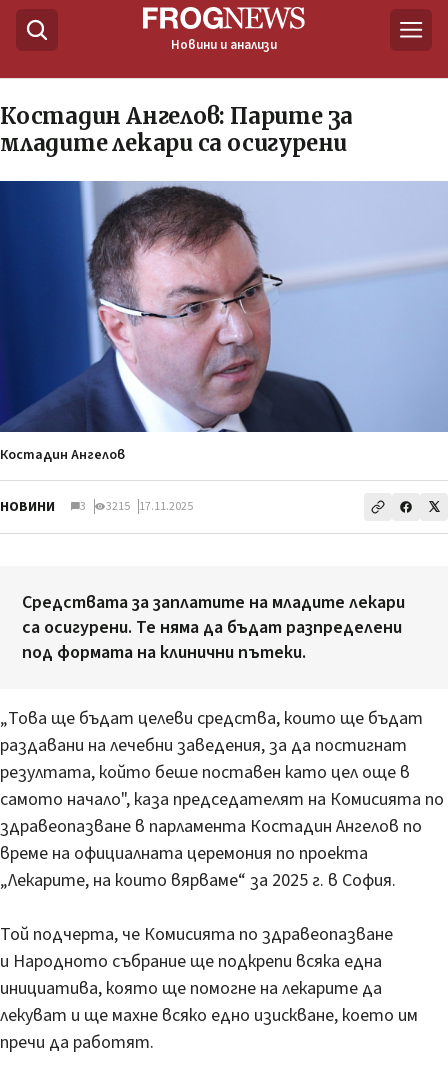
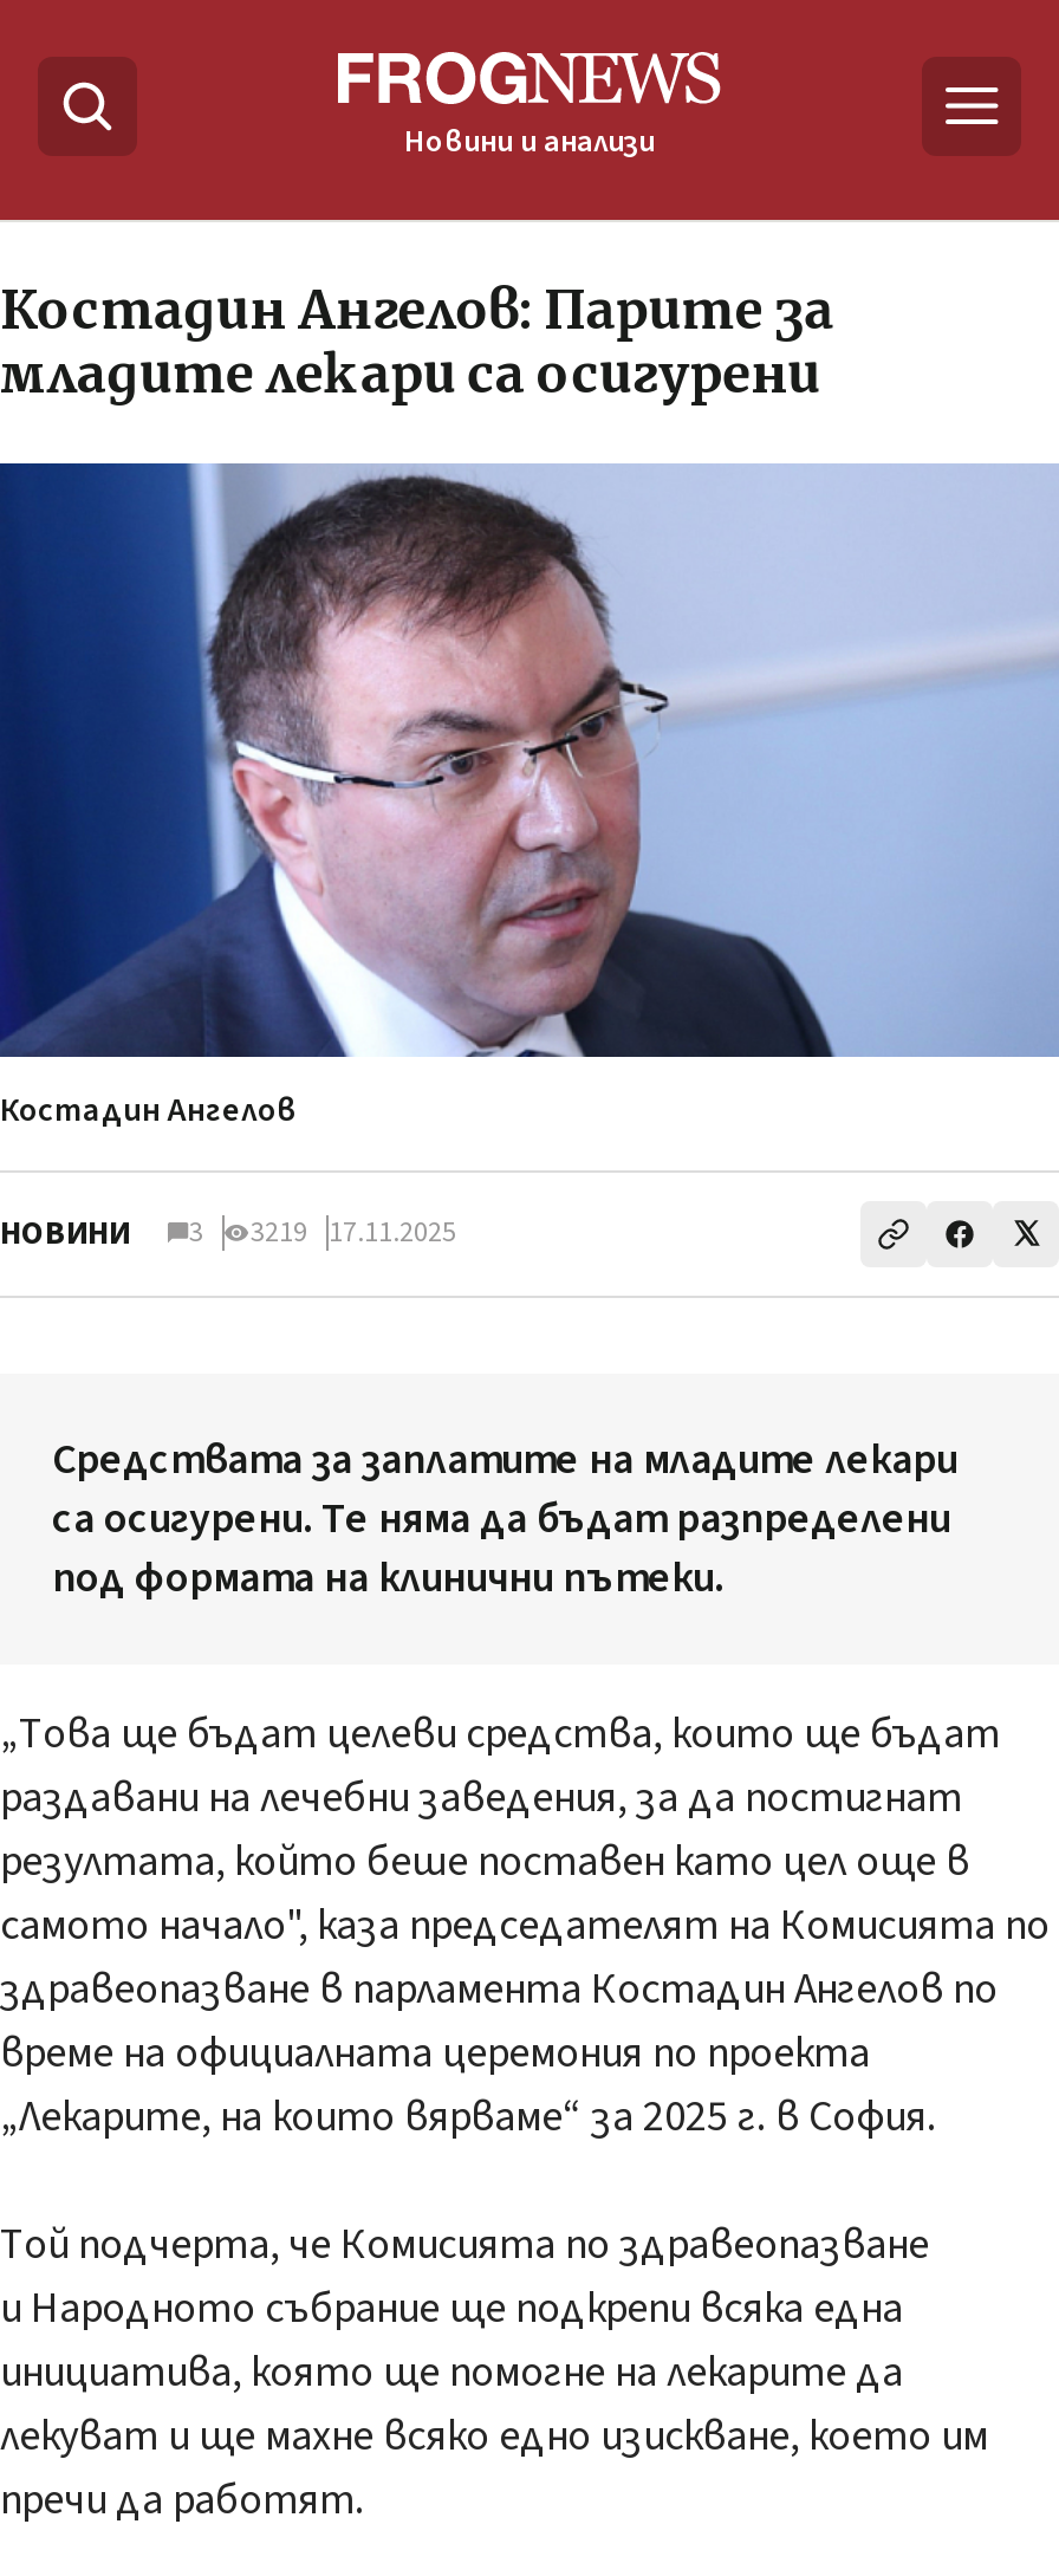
[0,497,193,517] НОВИНИ 3 3215 17.11.2025 -> [0,1210,456,1258] НОВИНИ 3 3219 17.11.2025

